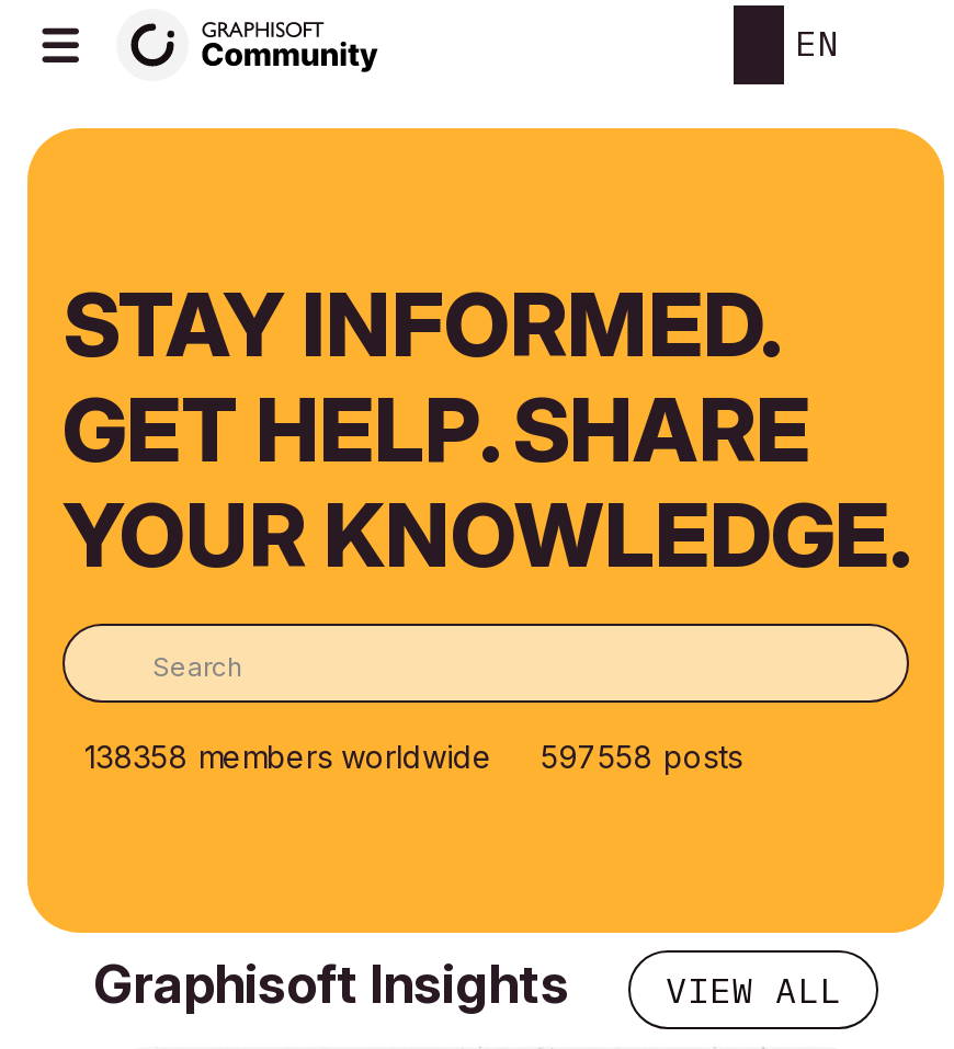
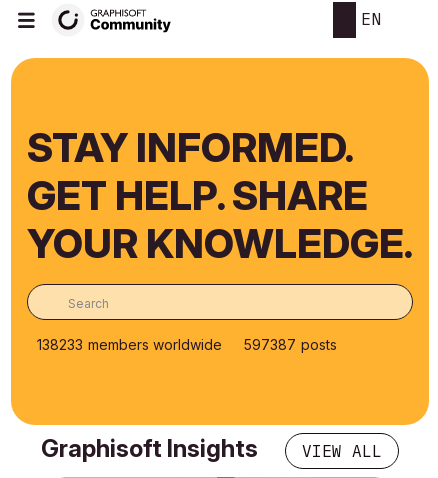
[84,737,492,774] 138358 members worldwide -> [37,335,222,352] 138233 members worldwide
[541,737,742,774] 597558 posts -> [244,335,337,352] 597387 posts

